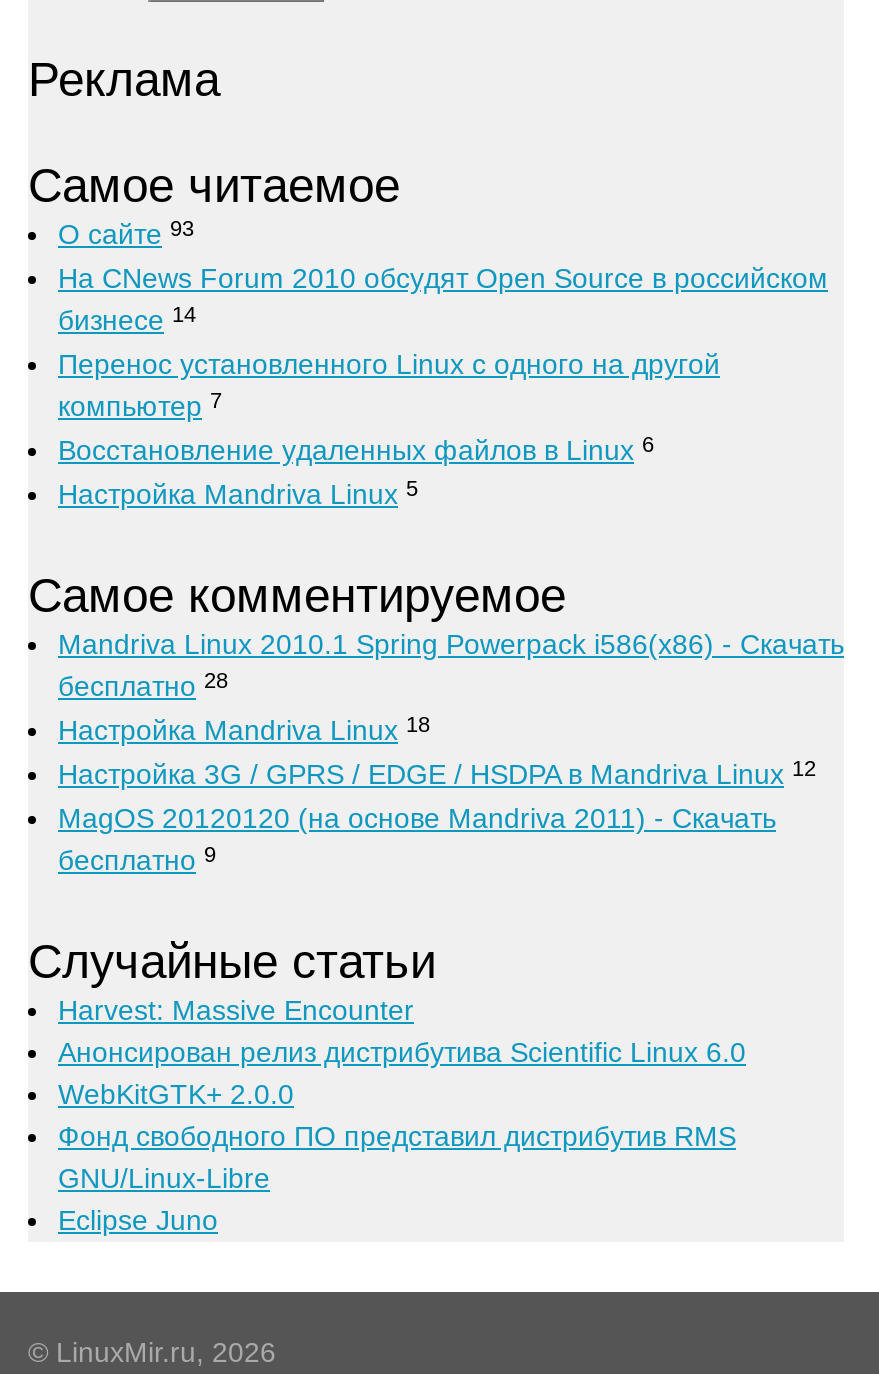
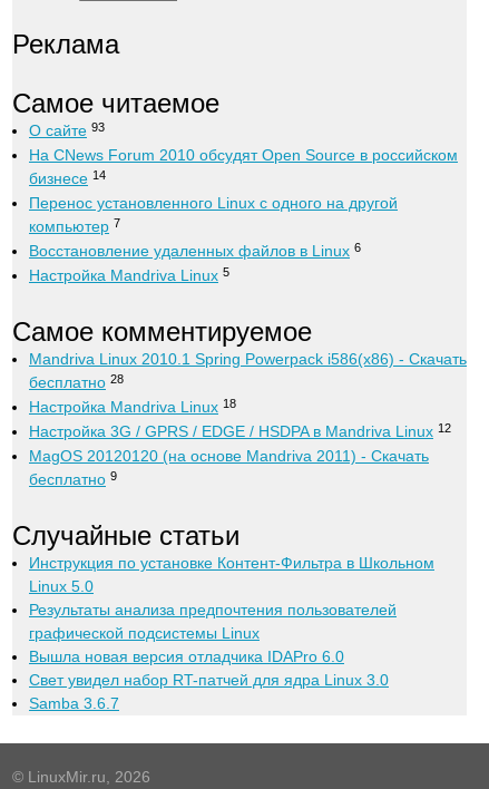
[58,994,746,1236] Harvest: Massive Encounter | Анонсирован релиз дистрибутива Scientific Linux 6.0 | WebKitGTK+ 2.0.0 | Фонд свободного ПО представил дистрибутив RMS | GNU/Linux-Libre | Eclipse Juno -> [29,554,434,712] Инструкция по установке Контент-Фильтра в Школьном | Linux 5.0 | Результаты анализа предпочтения пользователей | графической подсистемы Linux | Вышла новая версия отладчика IDAPro 6.0 | Свет увидел набор RT-патчей для ядра Linux 3.0 | Samba 3.6.7

